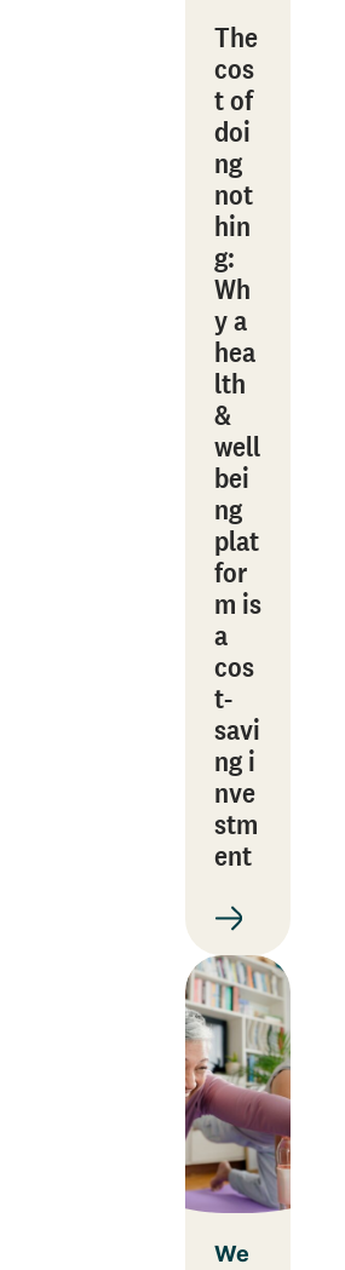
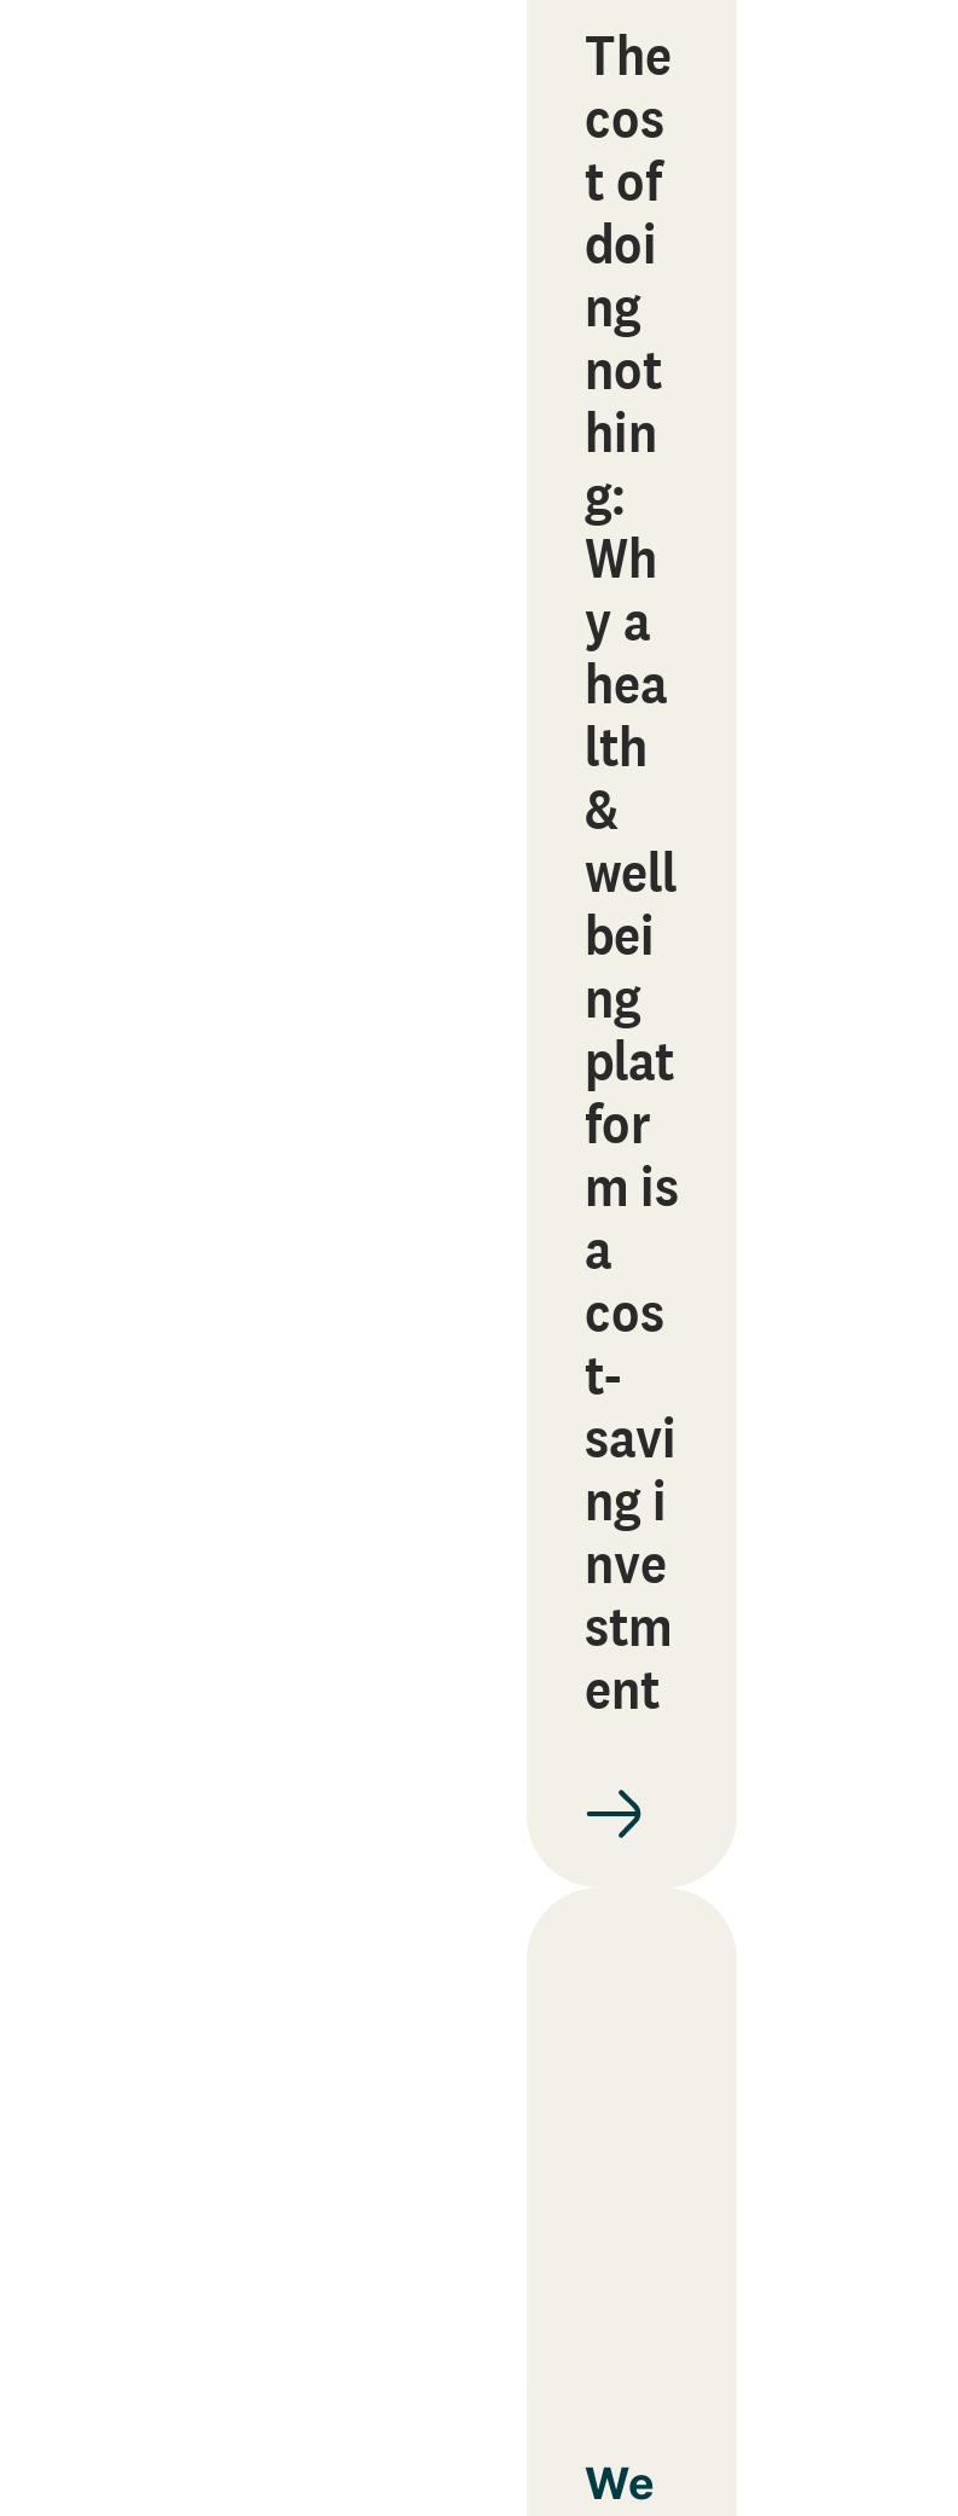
[184,954,292,1214] [image] -> none

